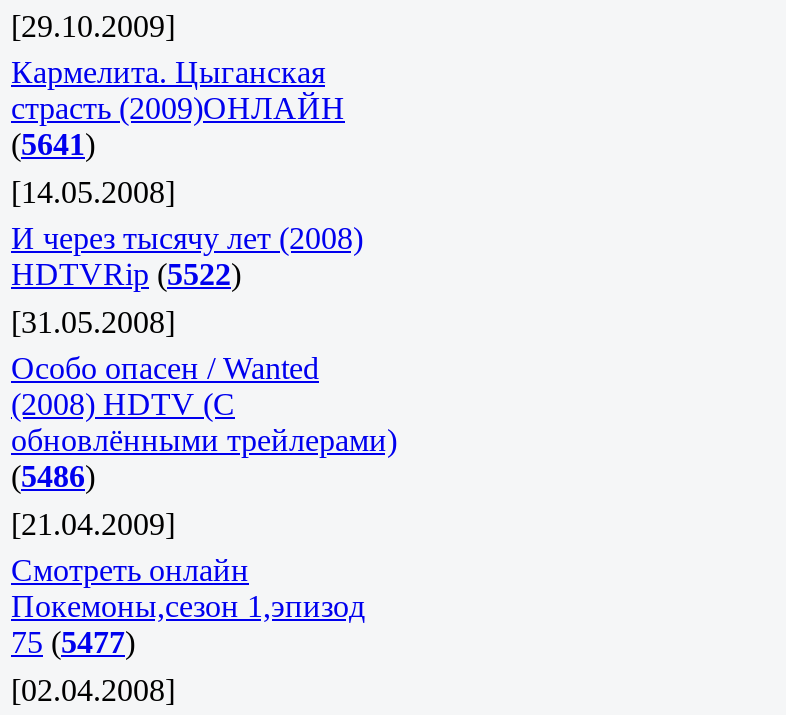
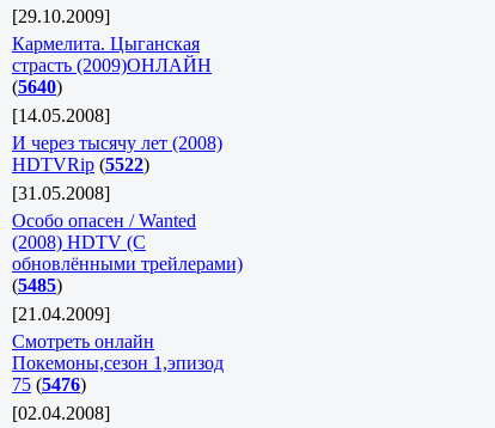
[11,127,95,161] (5641) -> [12,77,62,97] (5640)
[11,459,95,493] (5486) -> [12,275,62,295] (5485)
[11,625,135,659] 75 (5477) -> [12,374,86,395] 75 (5476)

